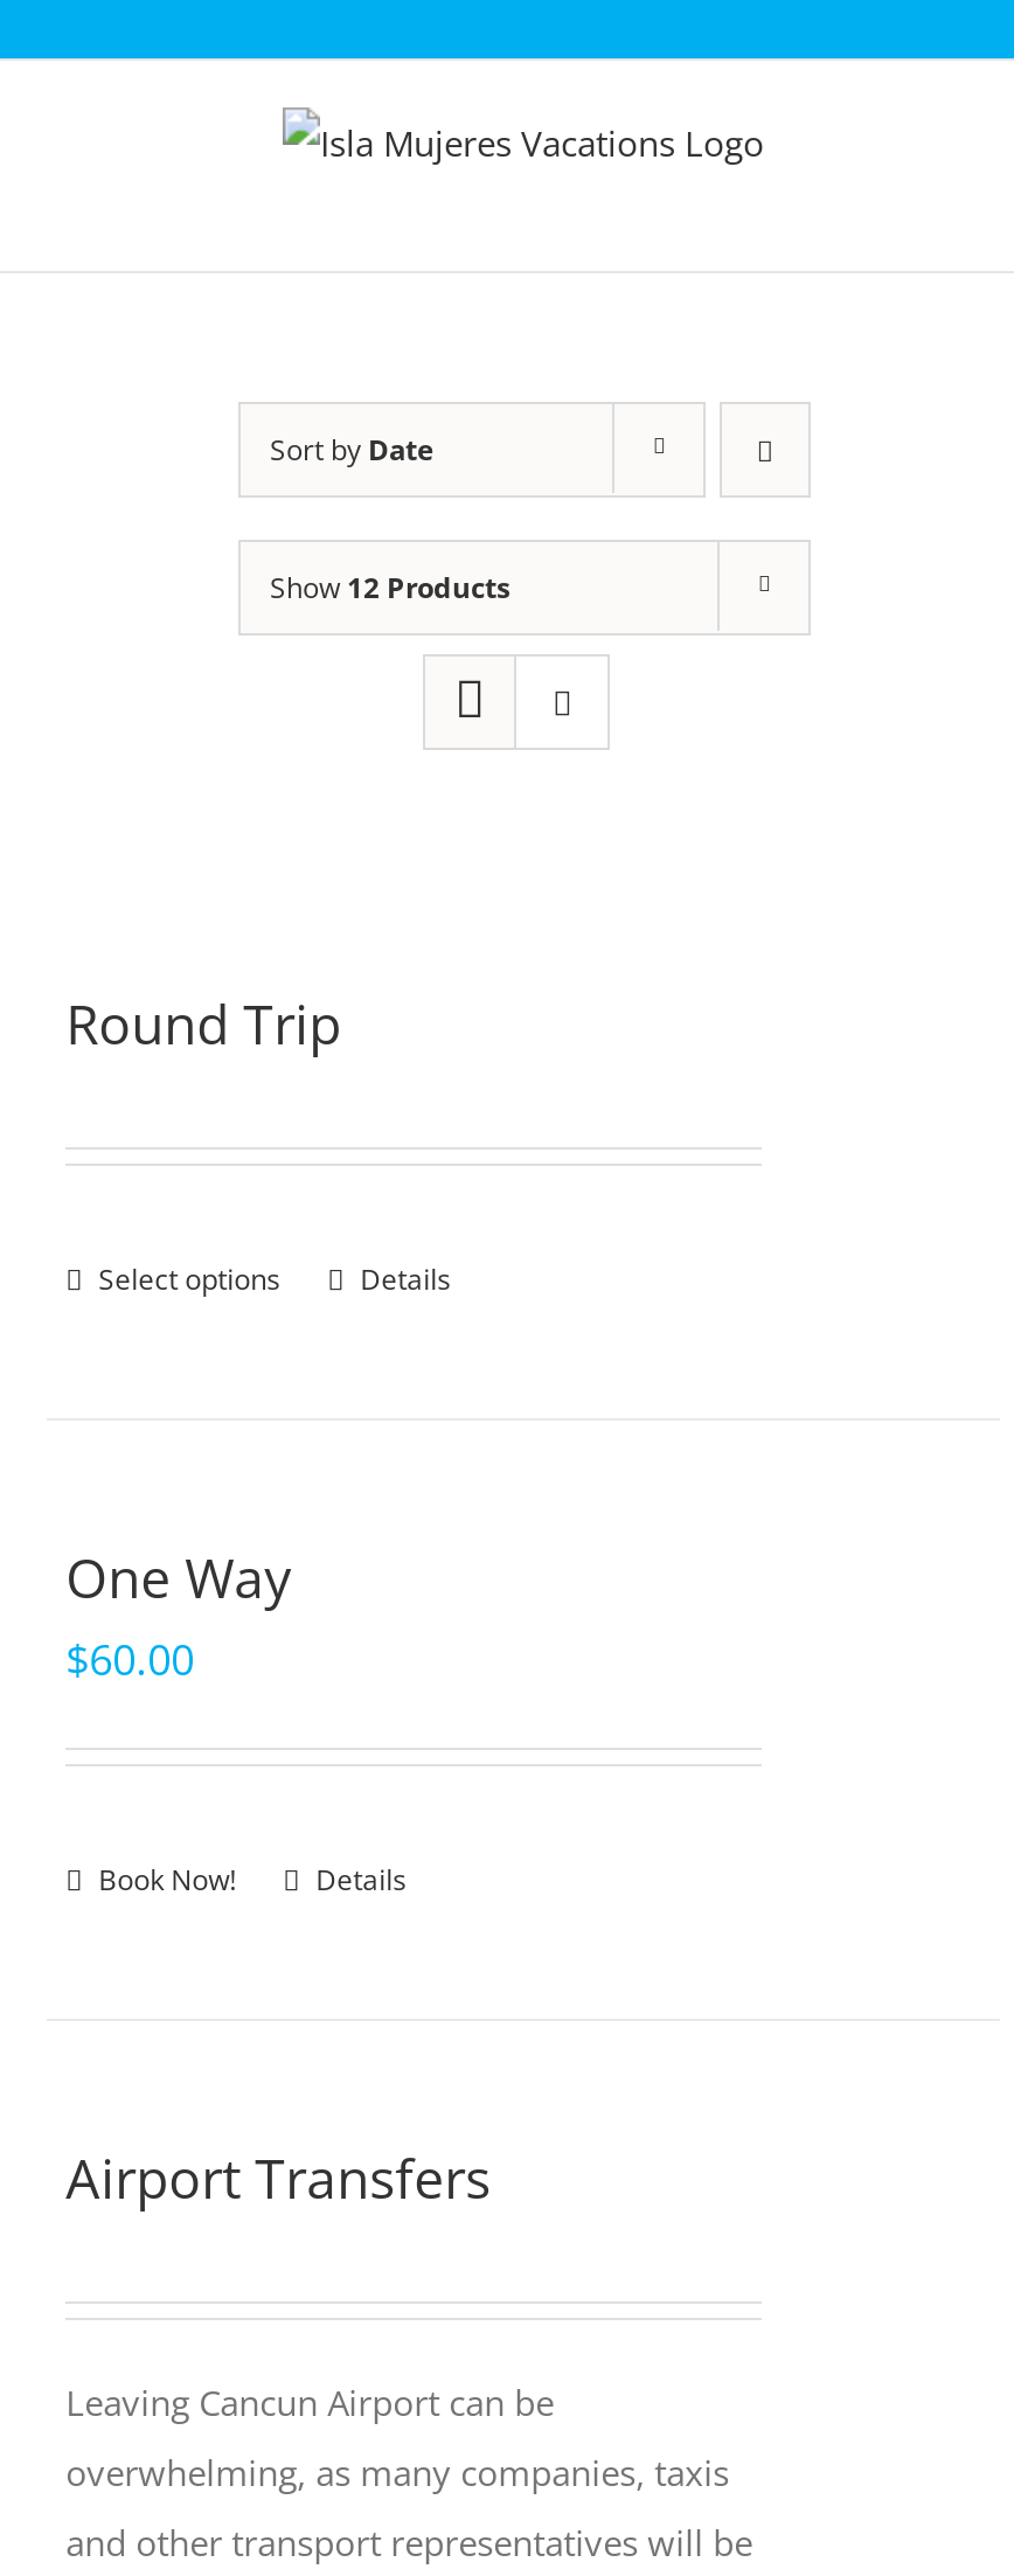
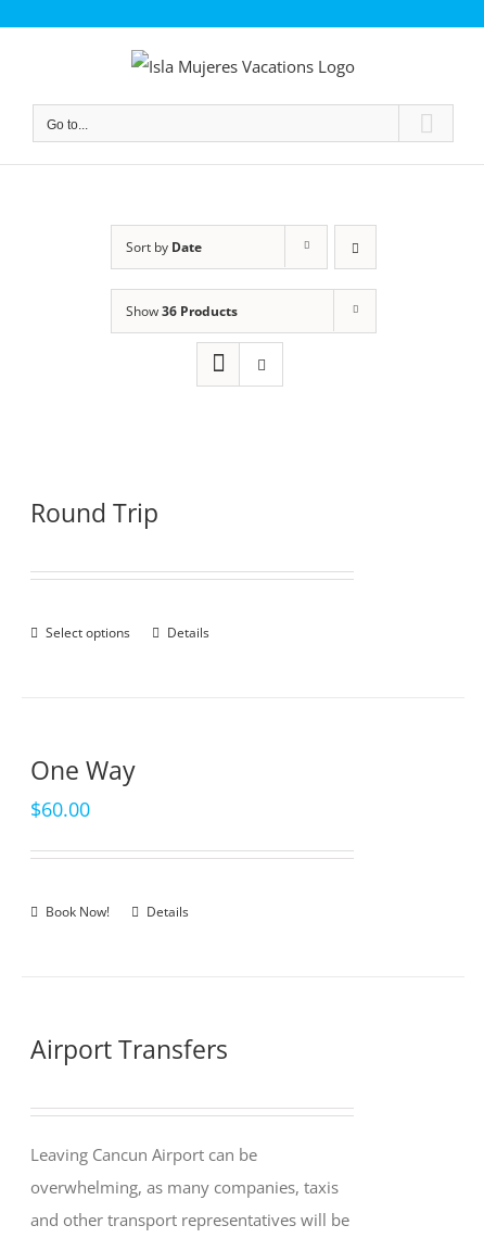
none -> [47,117,88,132] Go to...
[270,567,511,607] Show 12 Products -> [125,302,237,320] Show 36 Products

